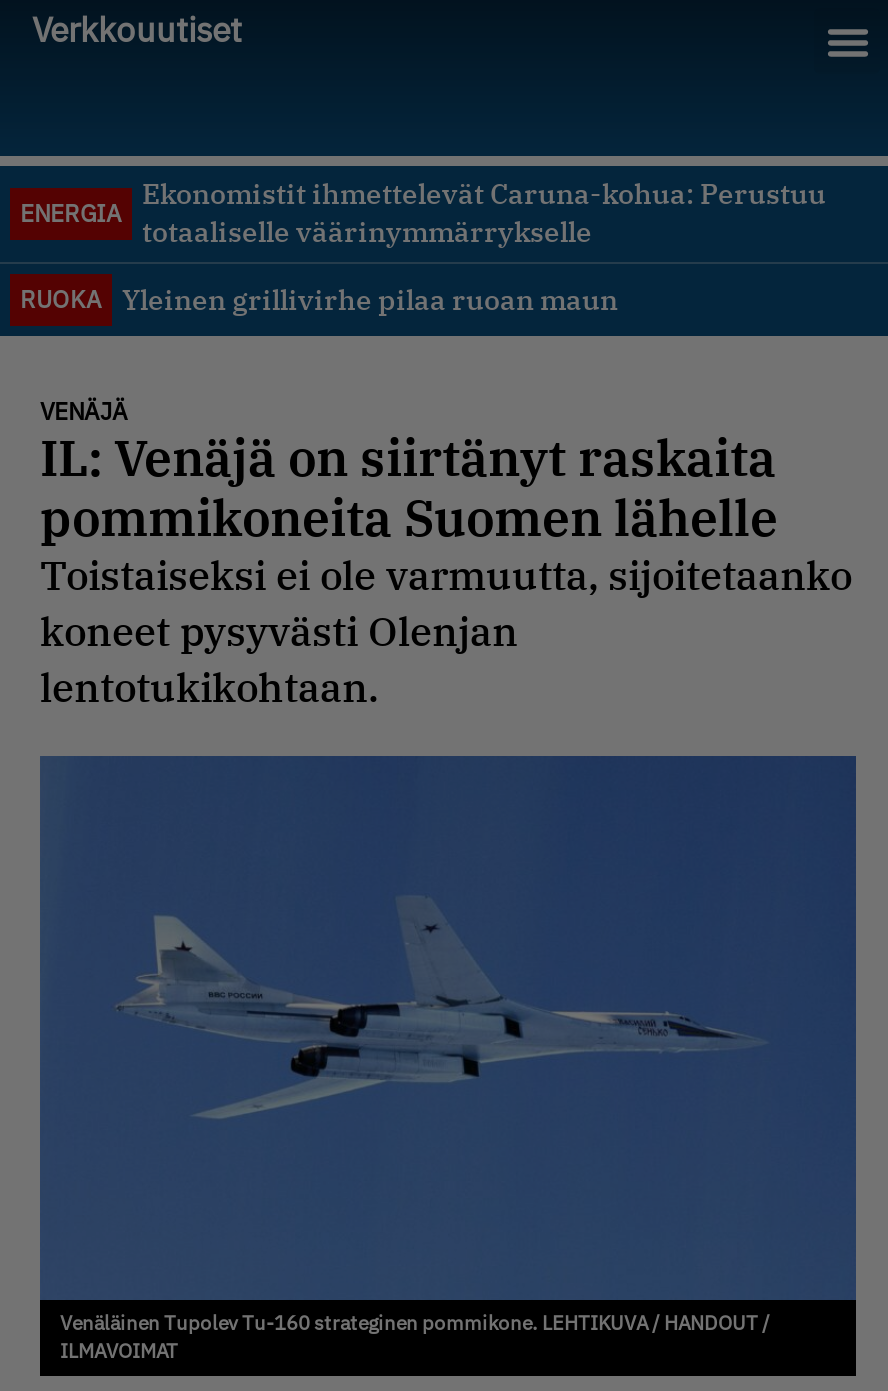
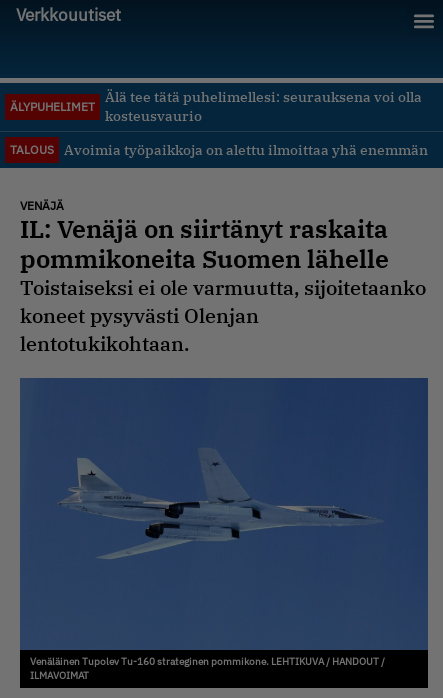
[142,176,826,250] Ekonomistit ihmettelevät Caruna-kohua: Perustuu | totaaliselle väärinymmärrykselle -> [105,88,422,125] Älä tee tätä puhelimellesi: seurauksena voi olla | kosteusvaurio
[20,198,122,228] ENERGIA -> [10,99,95,114] ÄLYPUHELIMET
[20,281,618,317] RUOKA | Yleinen grillivirhe pilaa ruoan maun -> [10,140,428,158] TALOUS | Avoimia työpaikkoja on alettu ilmoittaa yhä enemmän

